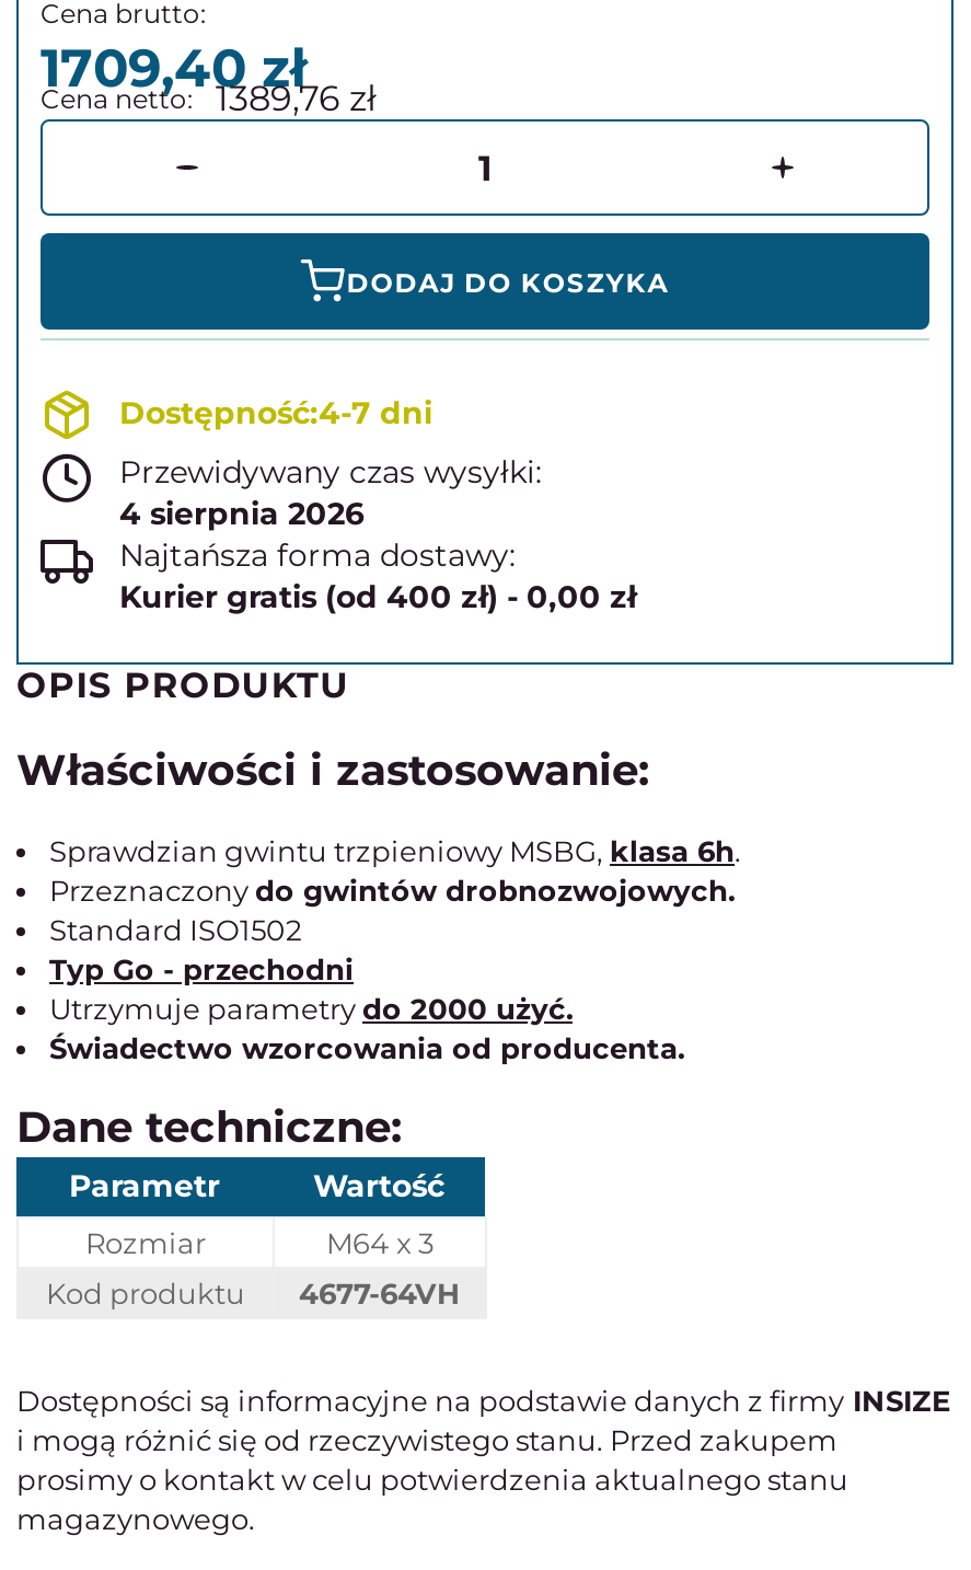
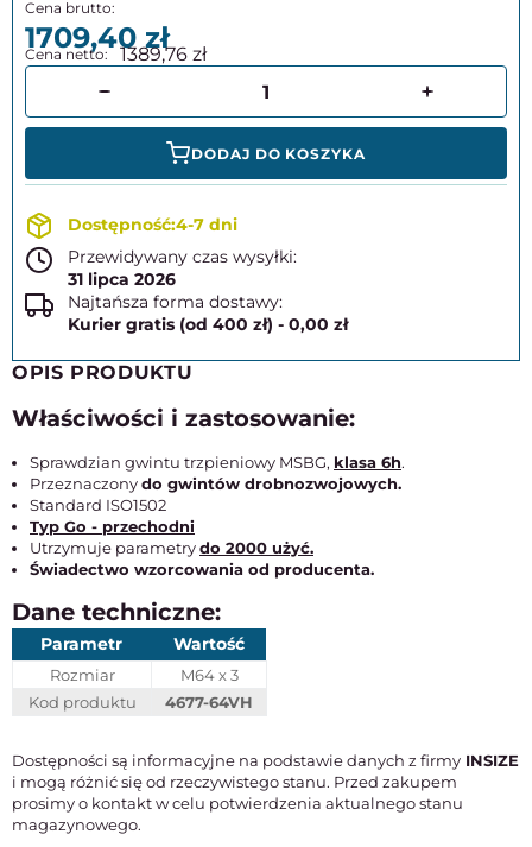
[119,494,365,533] 4 sierpnia 2026 -> [68,268,176,290] 31 lipca 2026

